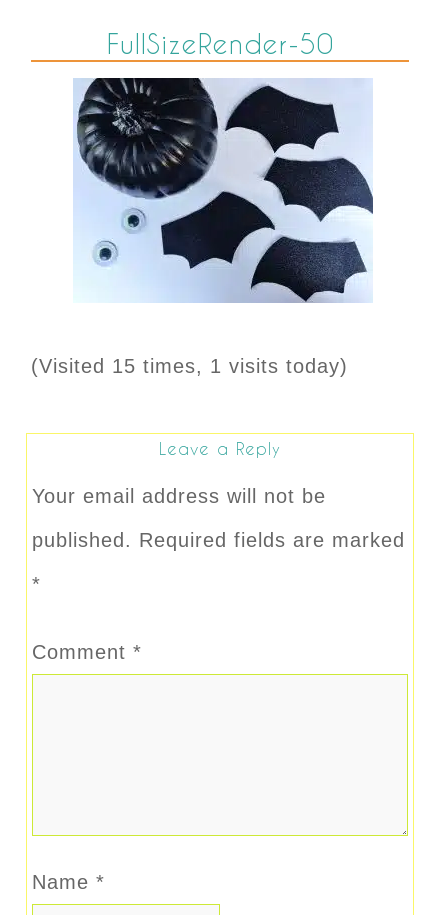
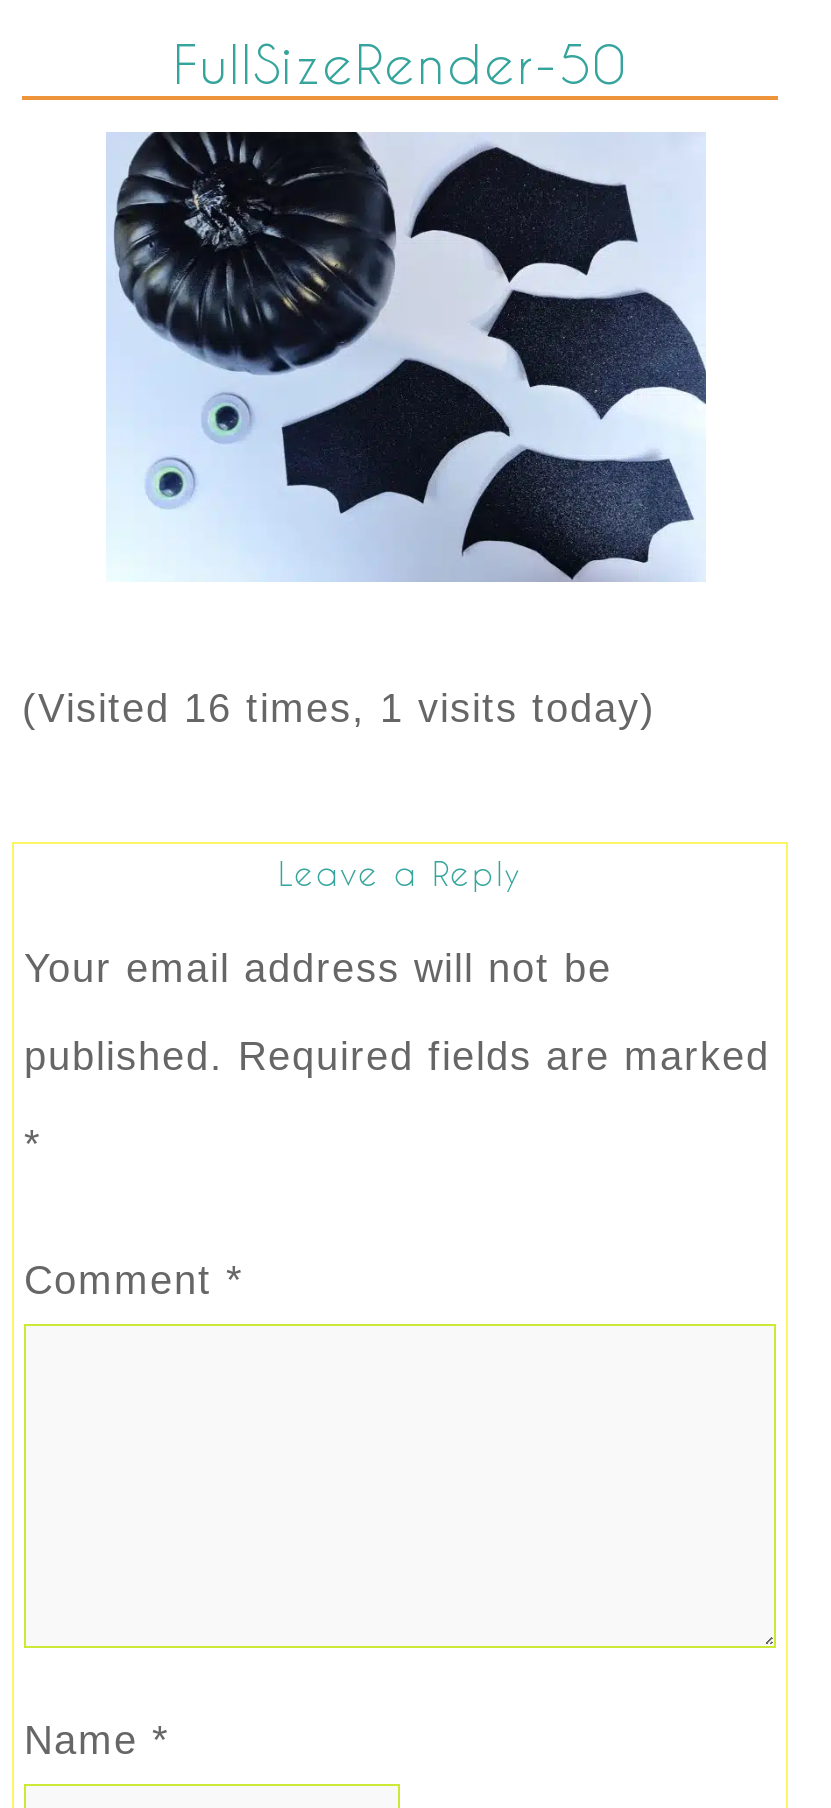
[31,355,348,377] (Visited 15 times, 1 visits today) -> [22,686,656,730] (Visited 16 times, 1 visits today)

